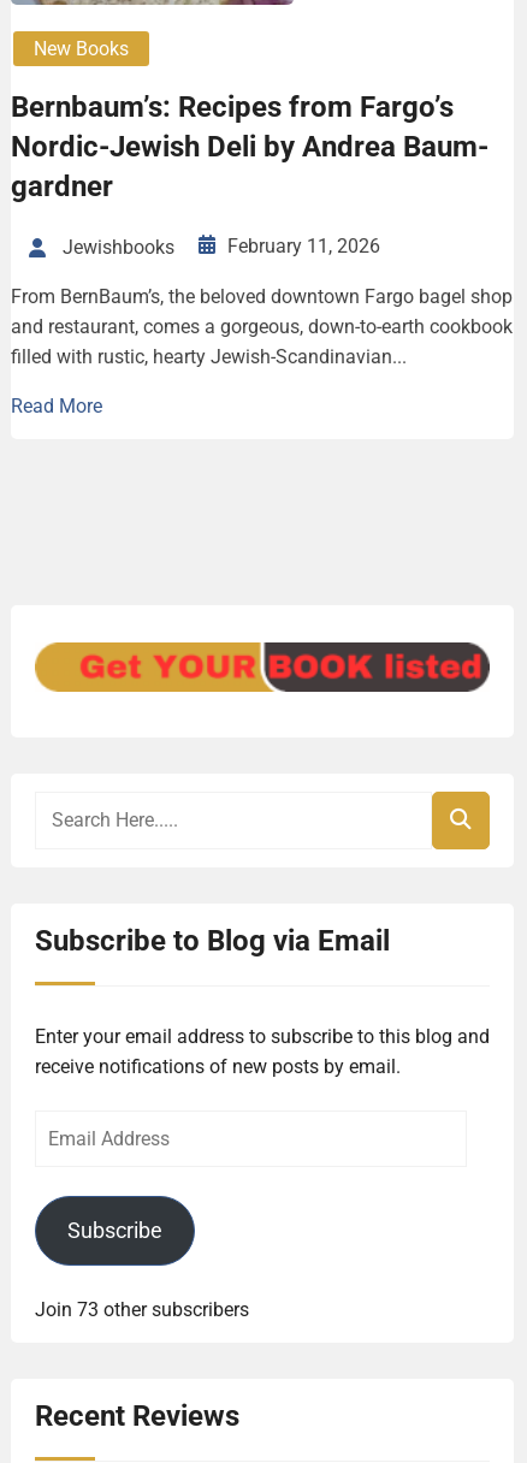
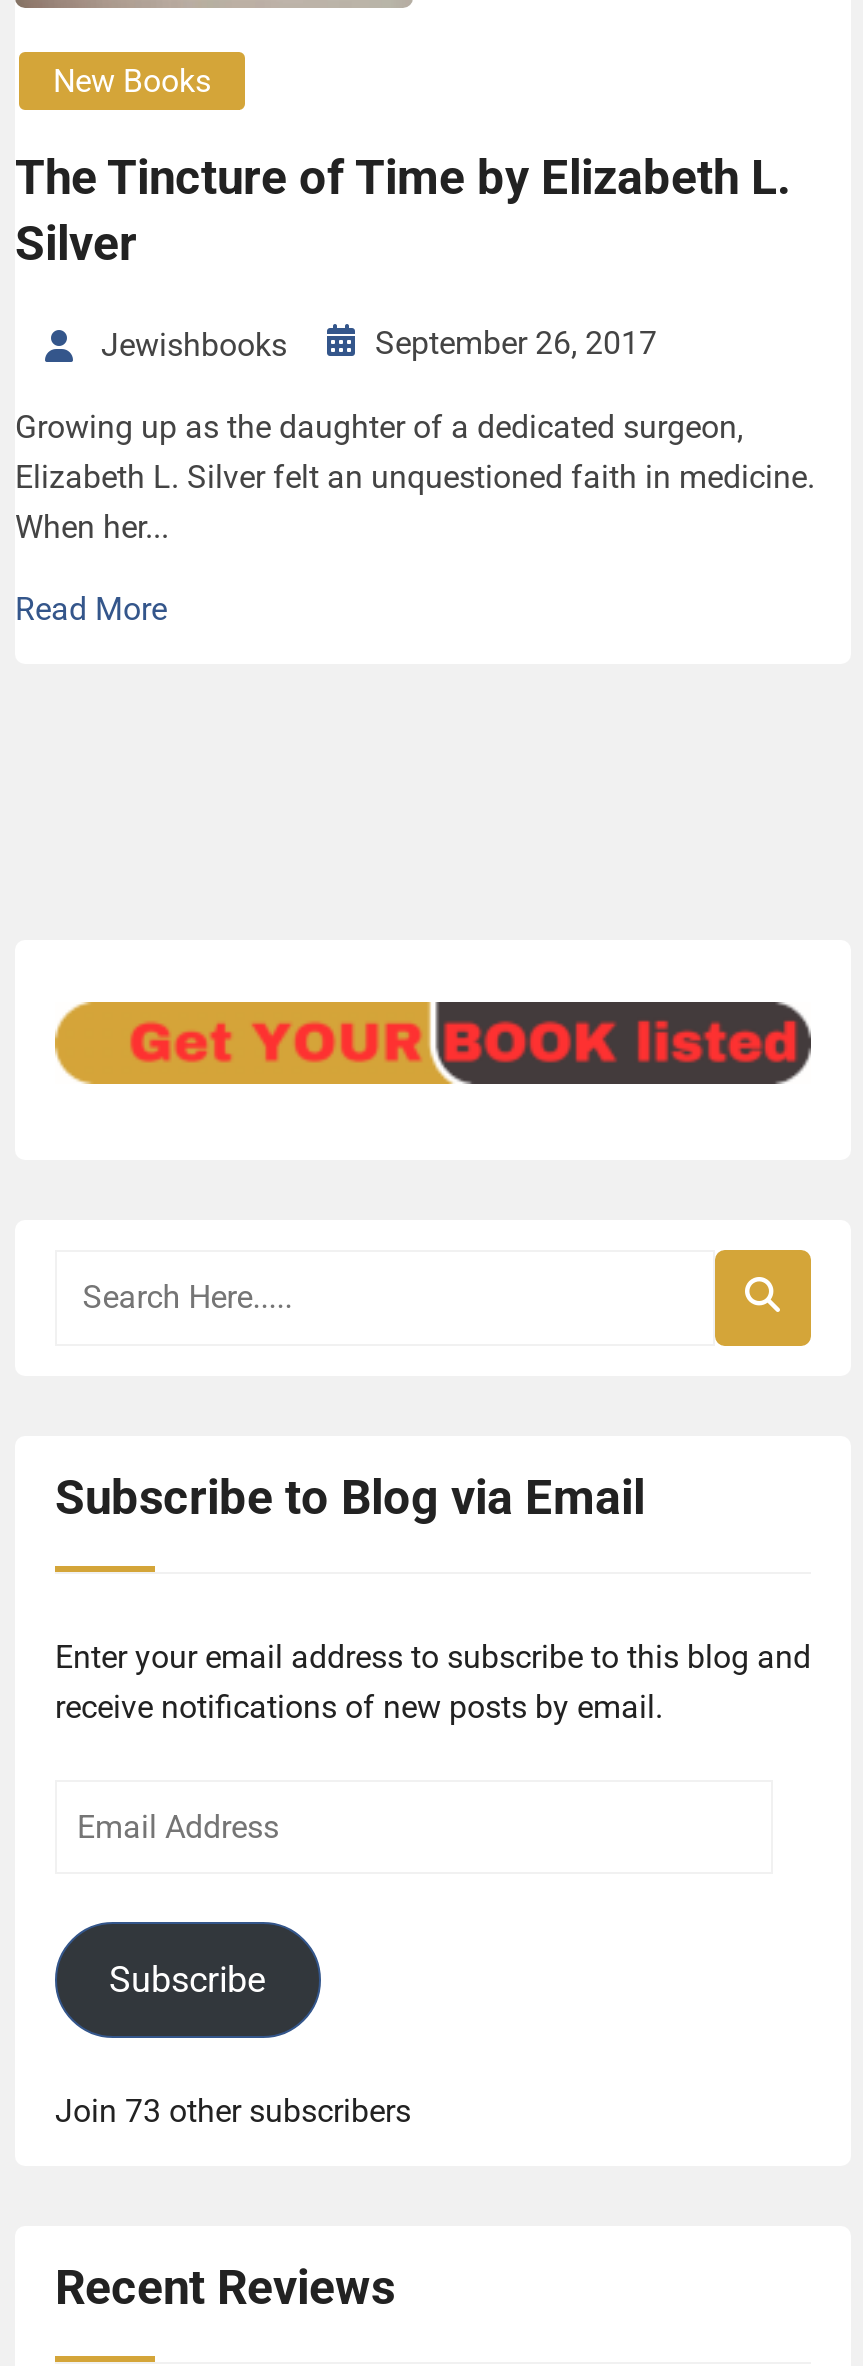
[11,90,488,203] Bernbaum’s: Recipes from Fargo’s | Nordic-Jewish Deli by Andrea Baum | gardner -> [15,150,791,272] The Tincture of Time by Elizabeth L. | Silver
[227,235,380,258] February 11, 2026 -> [375,324,657,362] September 26, 2017
[11,286,513,369] From BernBaum’s, the beloved downtown Fargo bagel shop | and restaurant, comes a gorgeous, down-to-earth cookbook | filled with rustic, hearty Jewish-Scandinavian... -> [15,409,815,547] Growing up as the daughter of a dedicated surgeon, | Elizabeth L. Silver felt an unquestioned faith in medicine. | When her...

